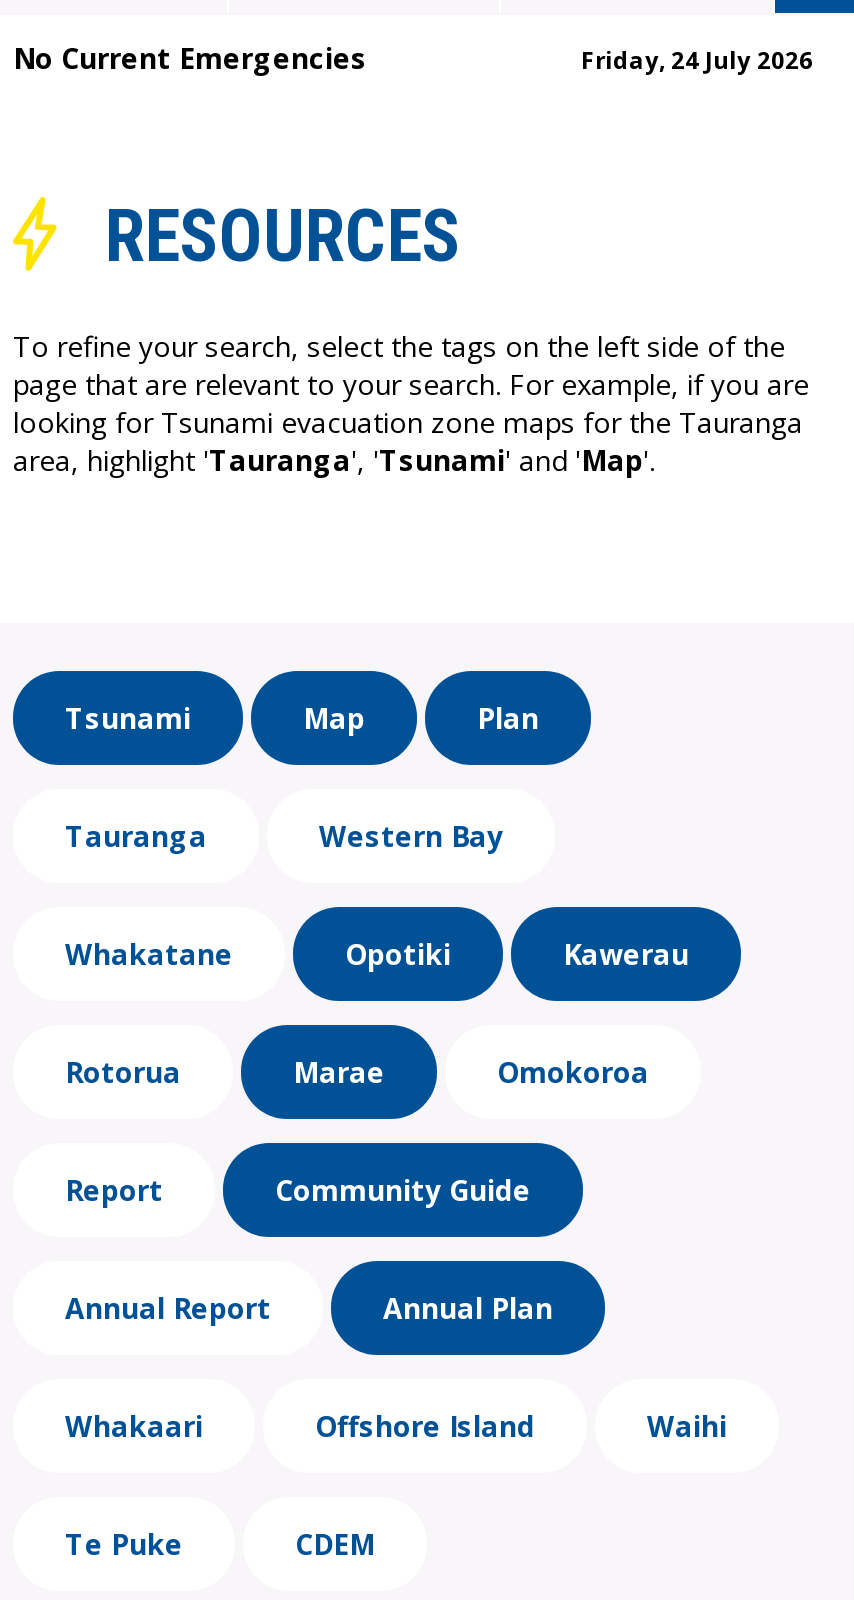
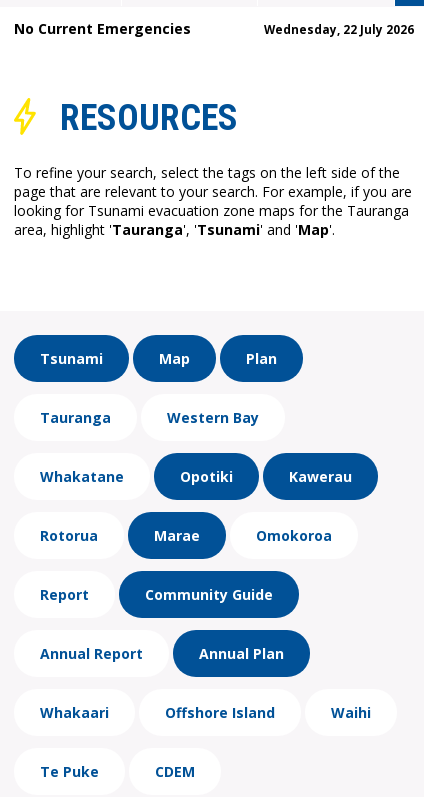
[581,45,813,75] Friday, 24 July 2026 -> [264,22,414,37] Wednesday, 22 July 2026

